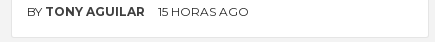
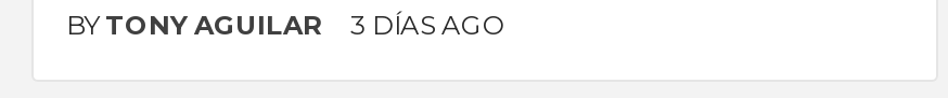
[27,4,249,19] BY TONY AGUILAR 15 HORAS AGO -> [66,9,507,41] BY TONY AGUILAR 3 DÍAS AGO

